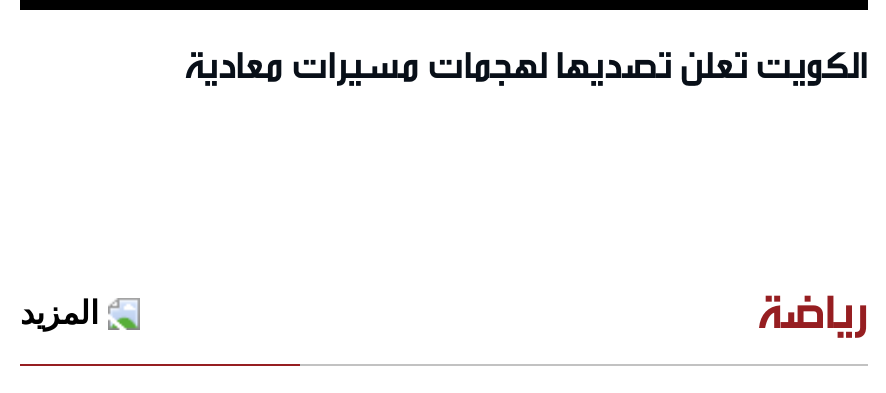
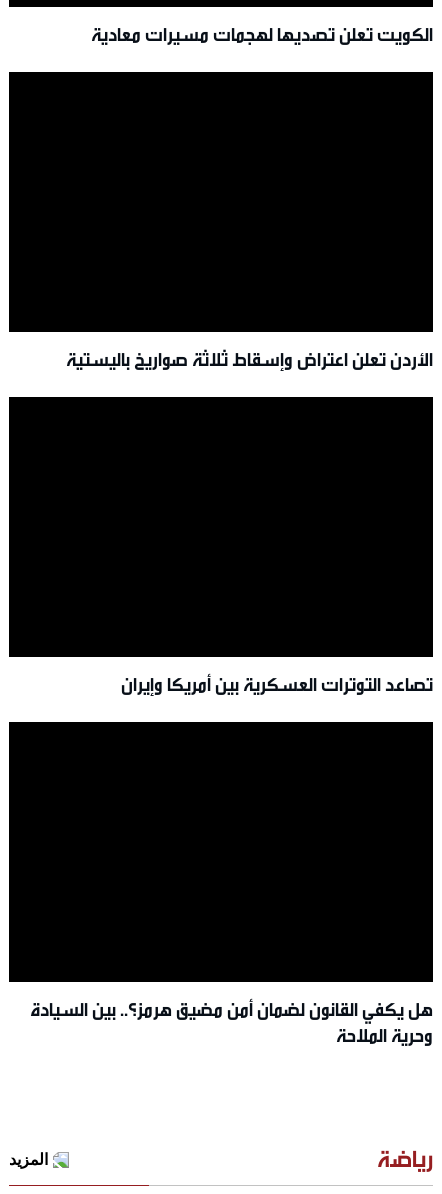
none -> [30,999,433,1047] هل يكفي القانون لضمان أمن مضيق هرمز؟.. بين السيادة | وحرية الملاحة
none -> [66,349,433,371] الأردن تعلن اعتراض وإسقاط ثلاثة صواريخ باليستية
none -> [121,674,433,696] تصاعد التوترات العسكرية بين أمريكا وإيران

